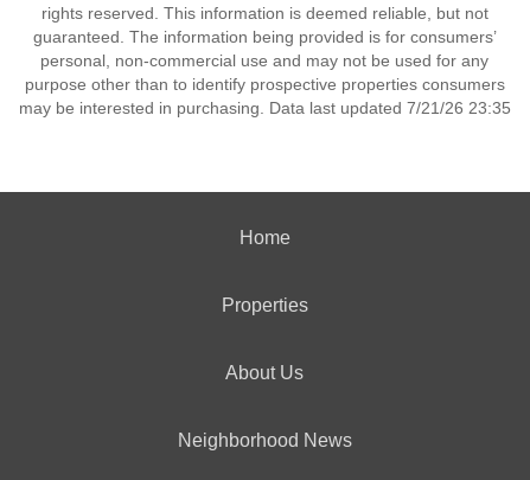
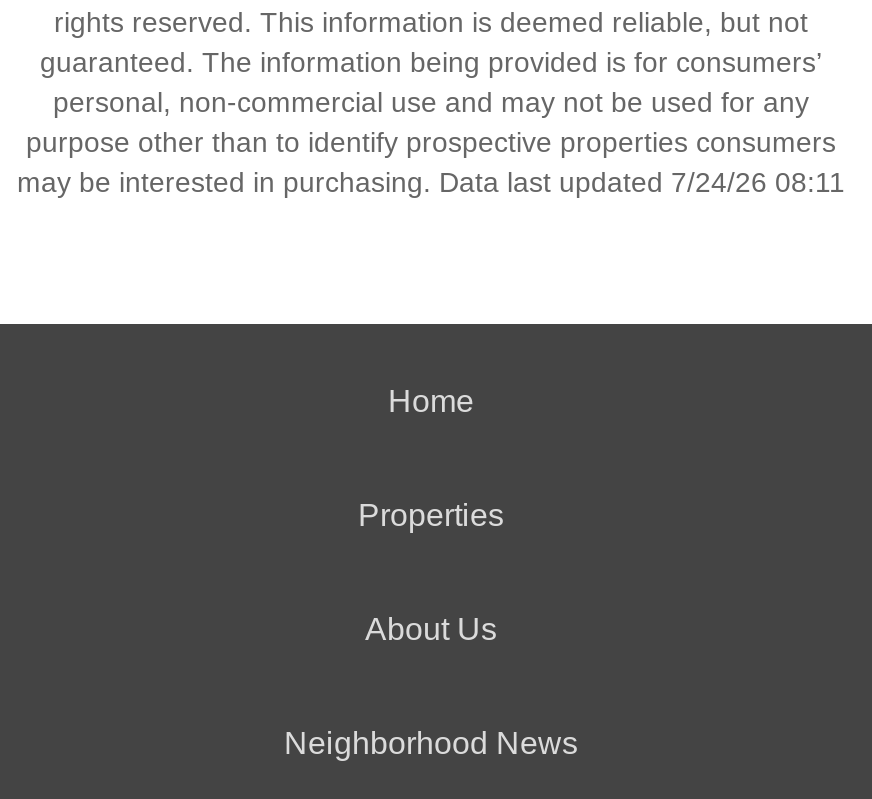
[18,98,510,117] may be interested in purchasing. Data last updated 7/21/26 23:35 -> [17,166,845,198] may be interested in purchasing. Data last updated 7/24/26 08:11

